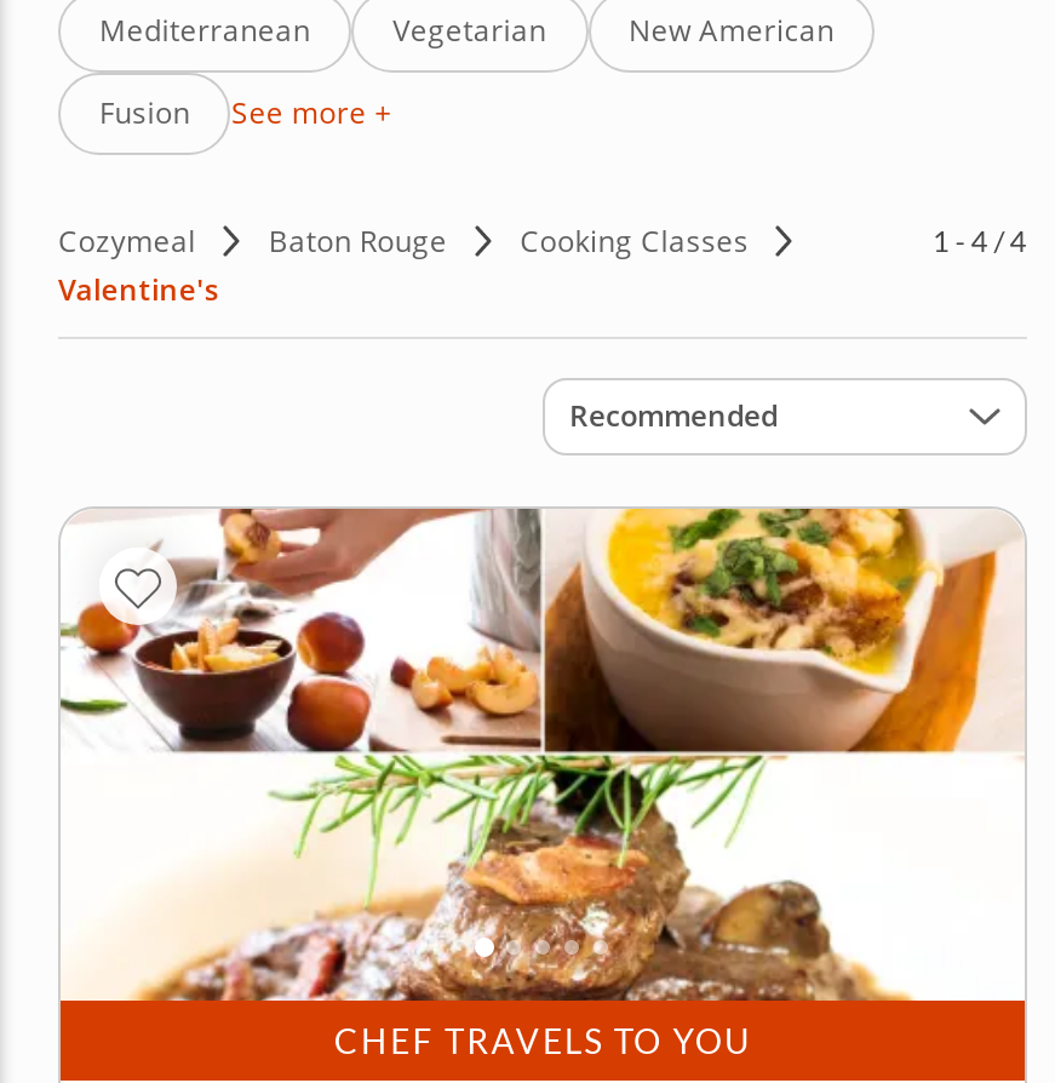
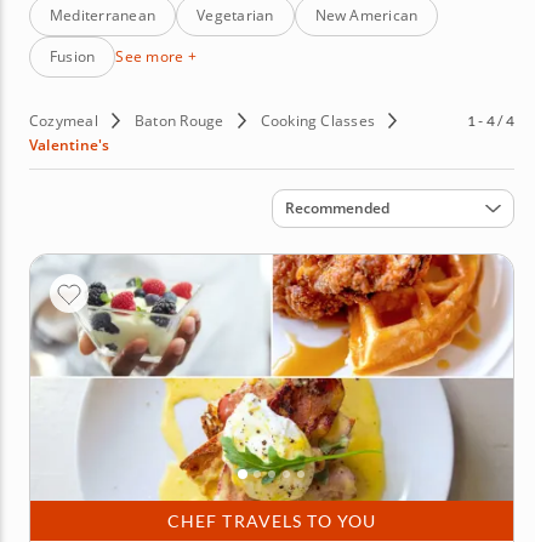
[61,506,1025,1003] [image] -> [30,253,514,502] [image]

